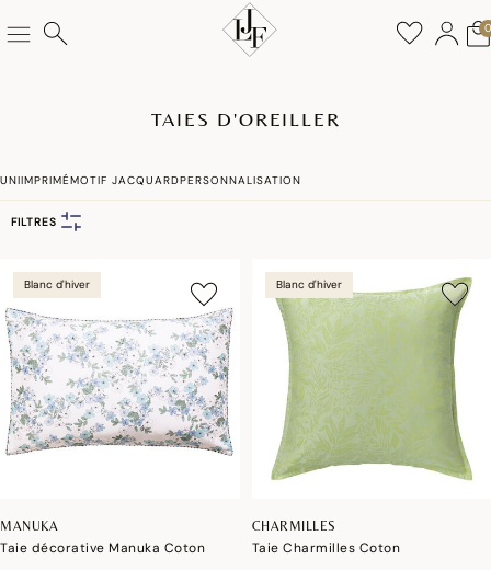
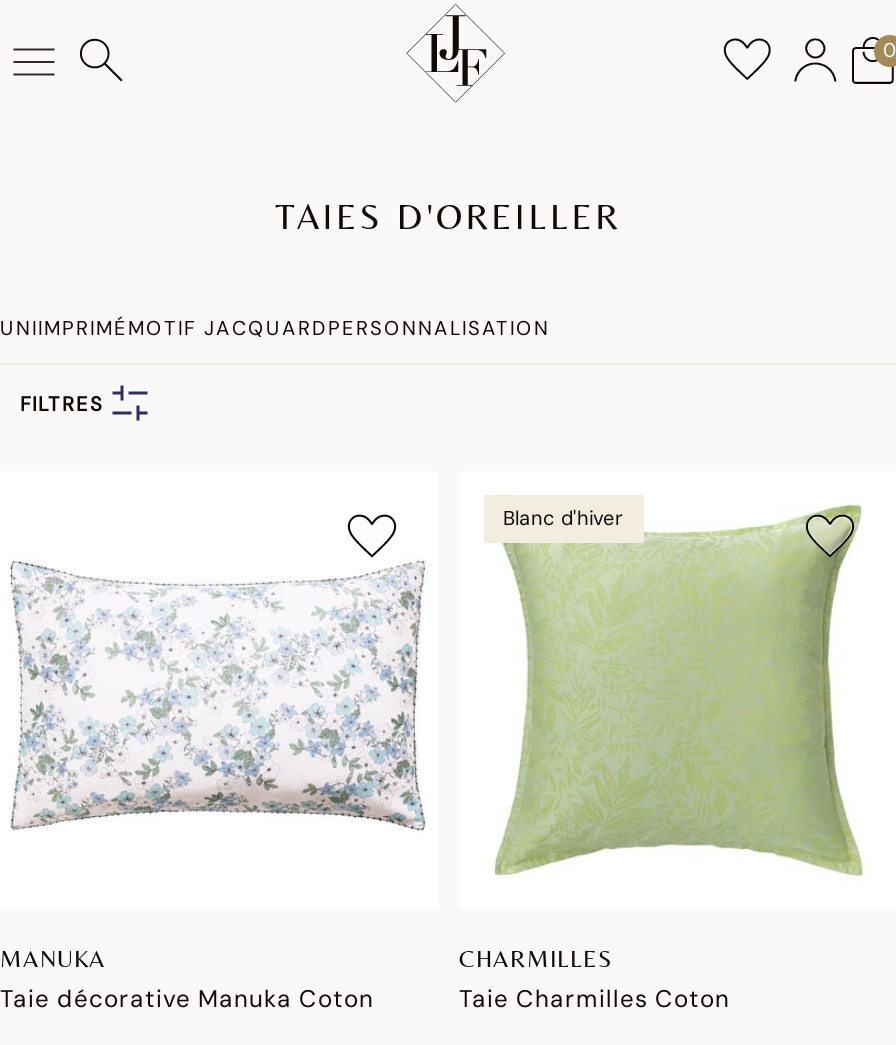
[24,277,90,292] Blanc d'hiver -> none

